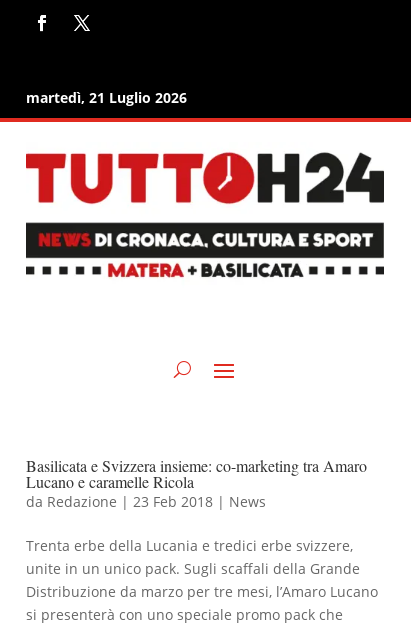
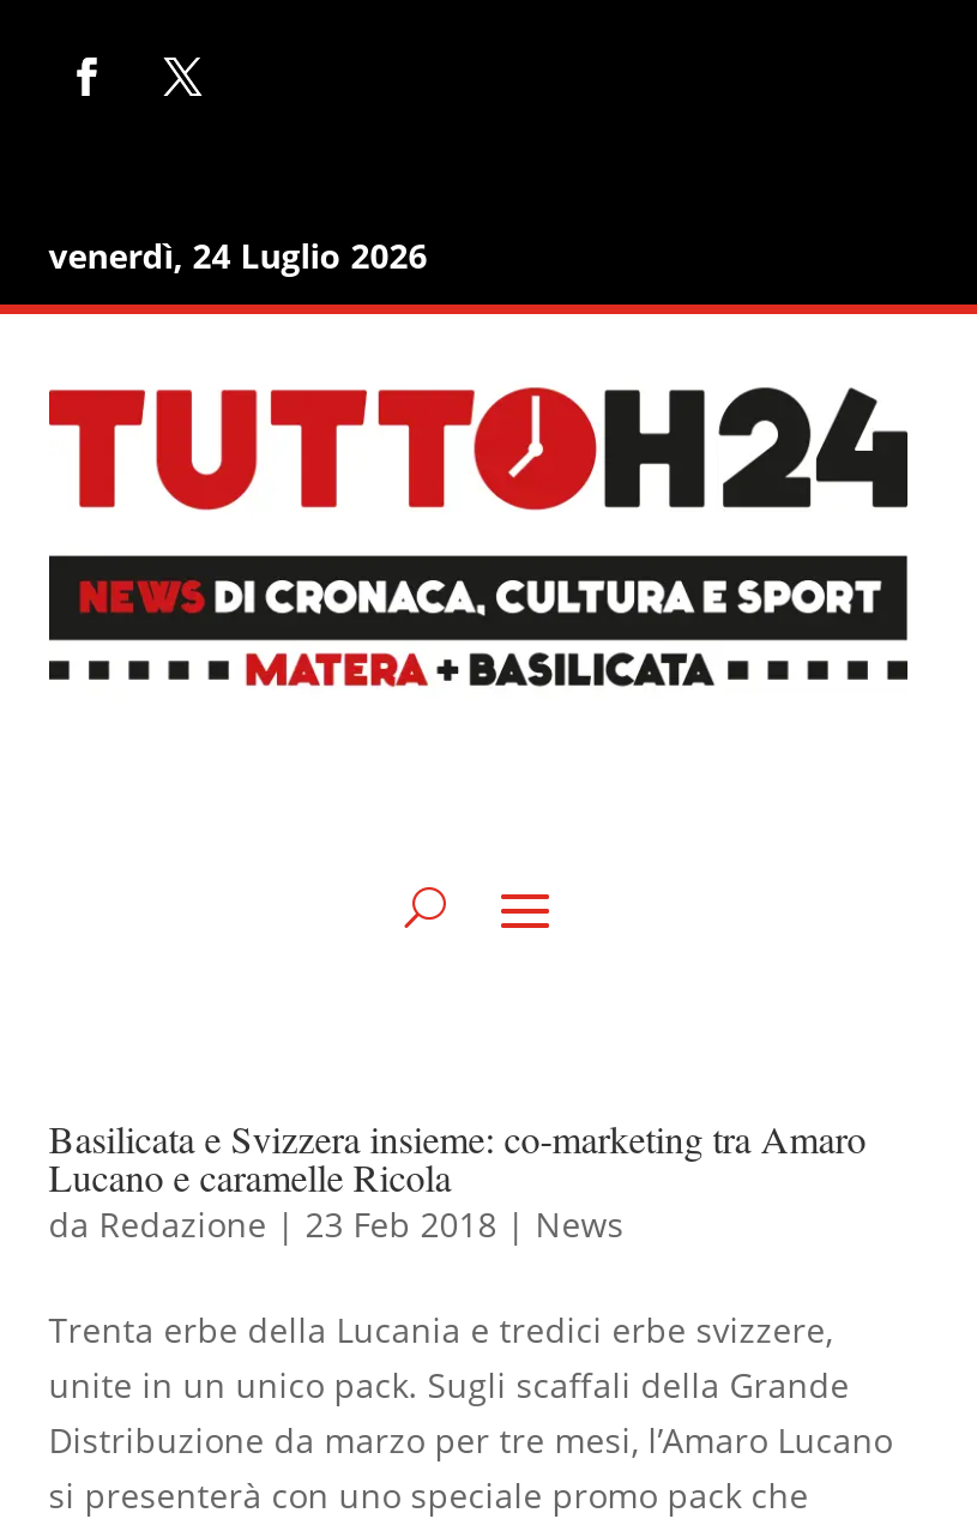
[26,88,187,107] martedì, 21 Luglio 2026 -> [49,233,427,278] venerdì, 24 Luglio 2026

